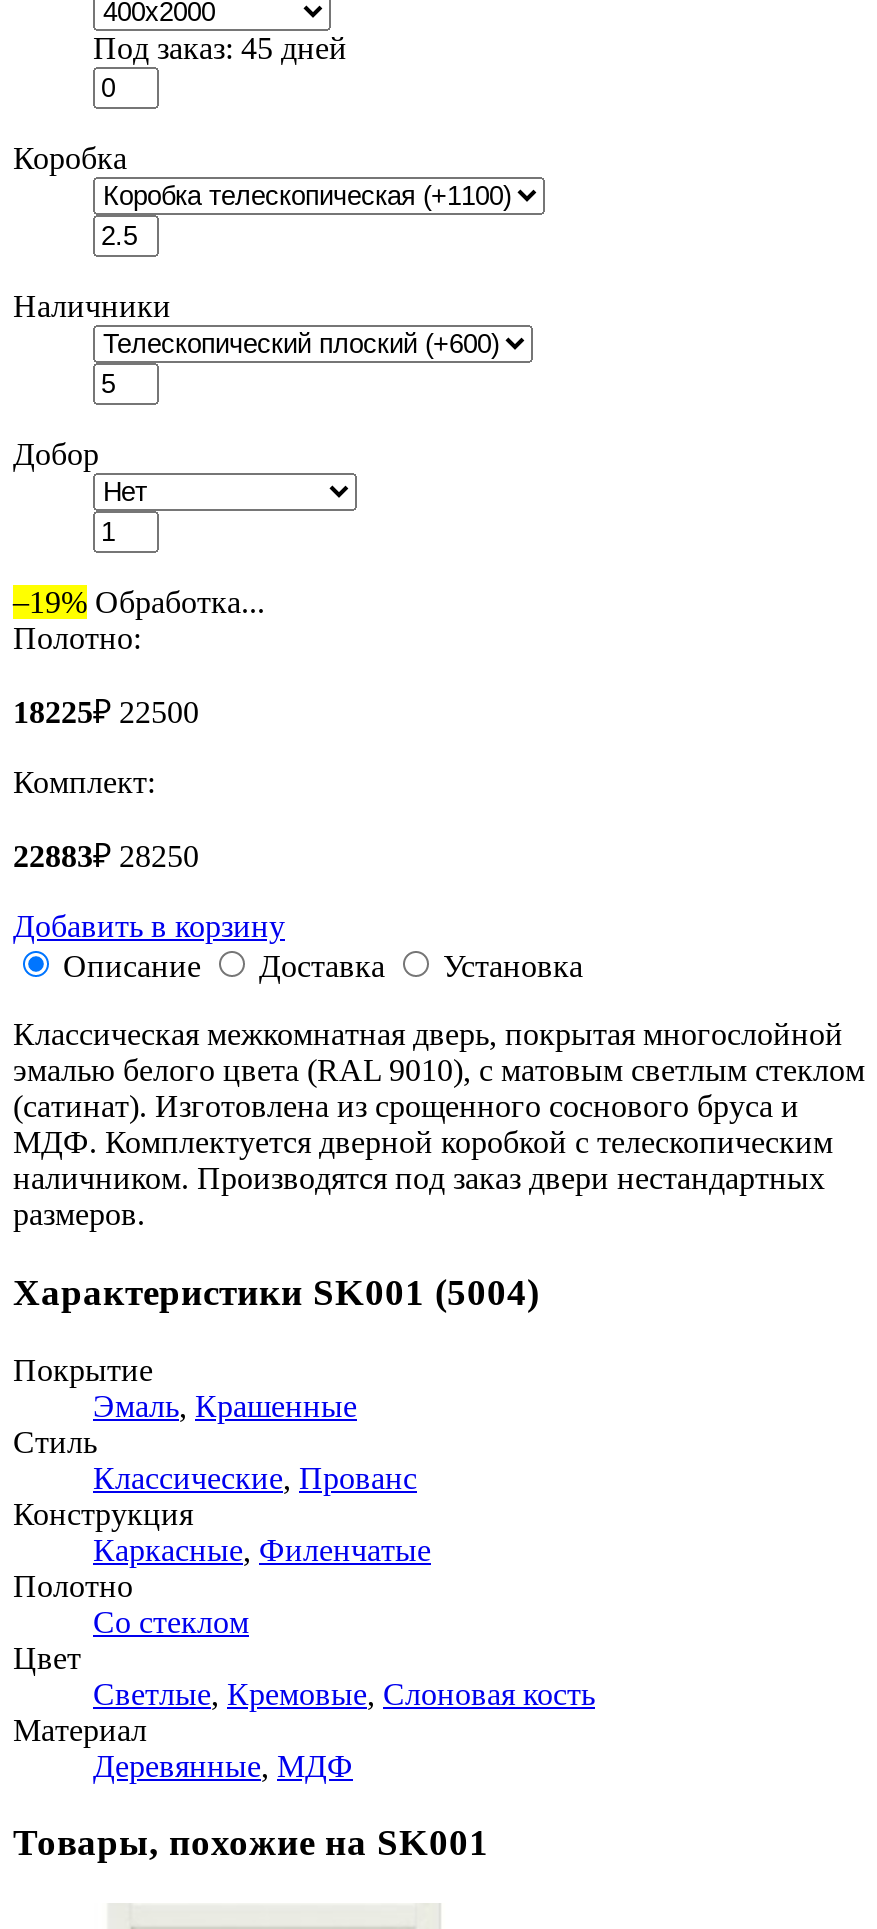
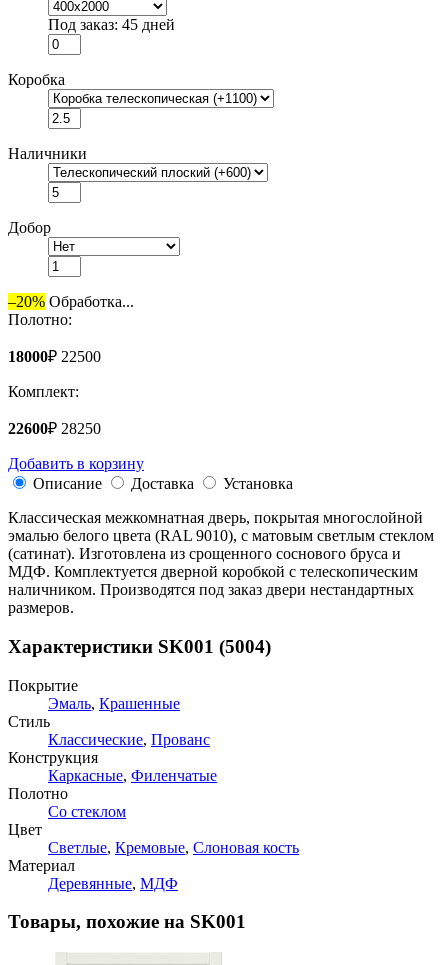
[13,586,265,620] –19% Обработка... -> [8,293,134,310] –20% Обработка...
[13,696,199,730] 18225₽ 22500 -> [8,348,101,365] 18000₽ 22500
[13,840,199,874] 22883₽ 28250 -> [8,420,101,437] 22600₽ 28250

